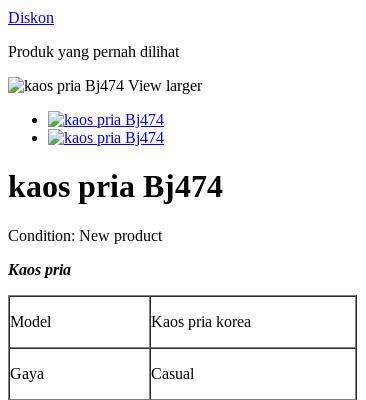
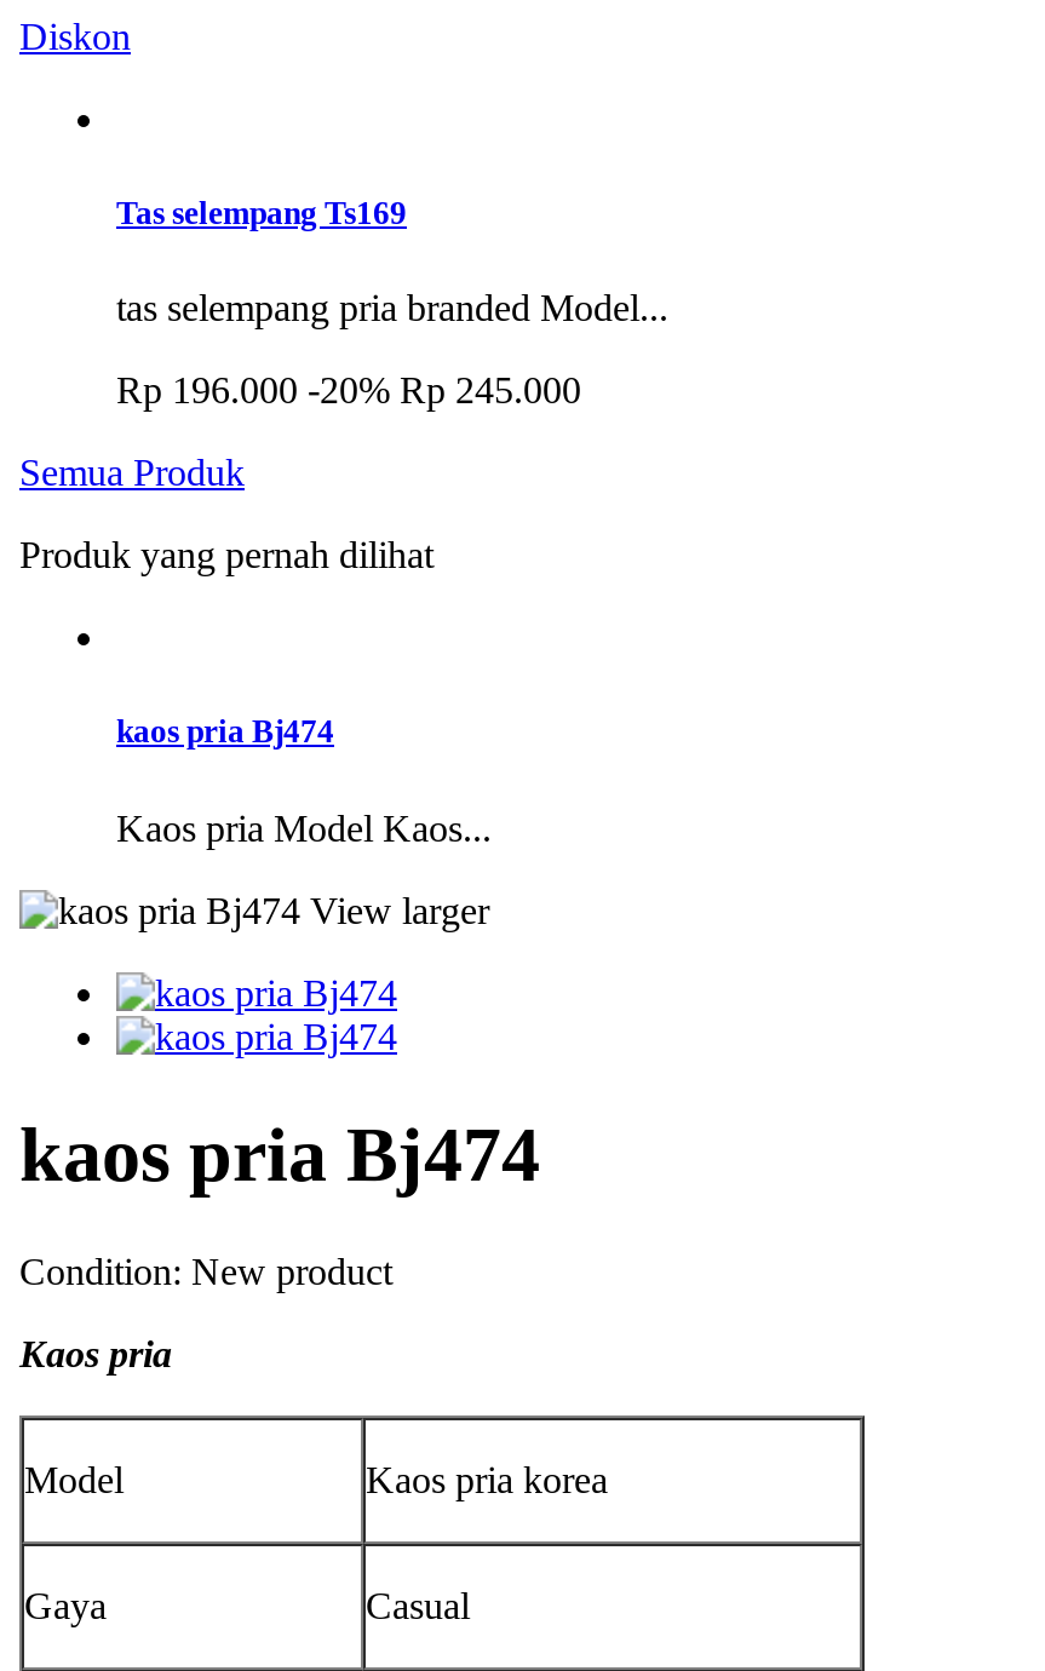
none -> [19,195,668,493] Tas selempang Ts169 | tas selempang pria branded Model... | Rp 196.000 -20% Rp 245.000 | Semua Produk
none -> [116,714,492,848] kaos pria Bj474 | Kaos pria Model Kaos...

